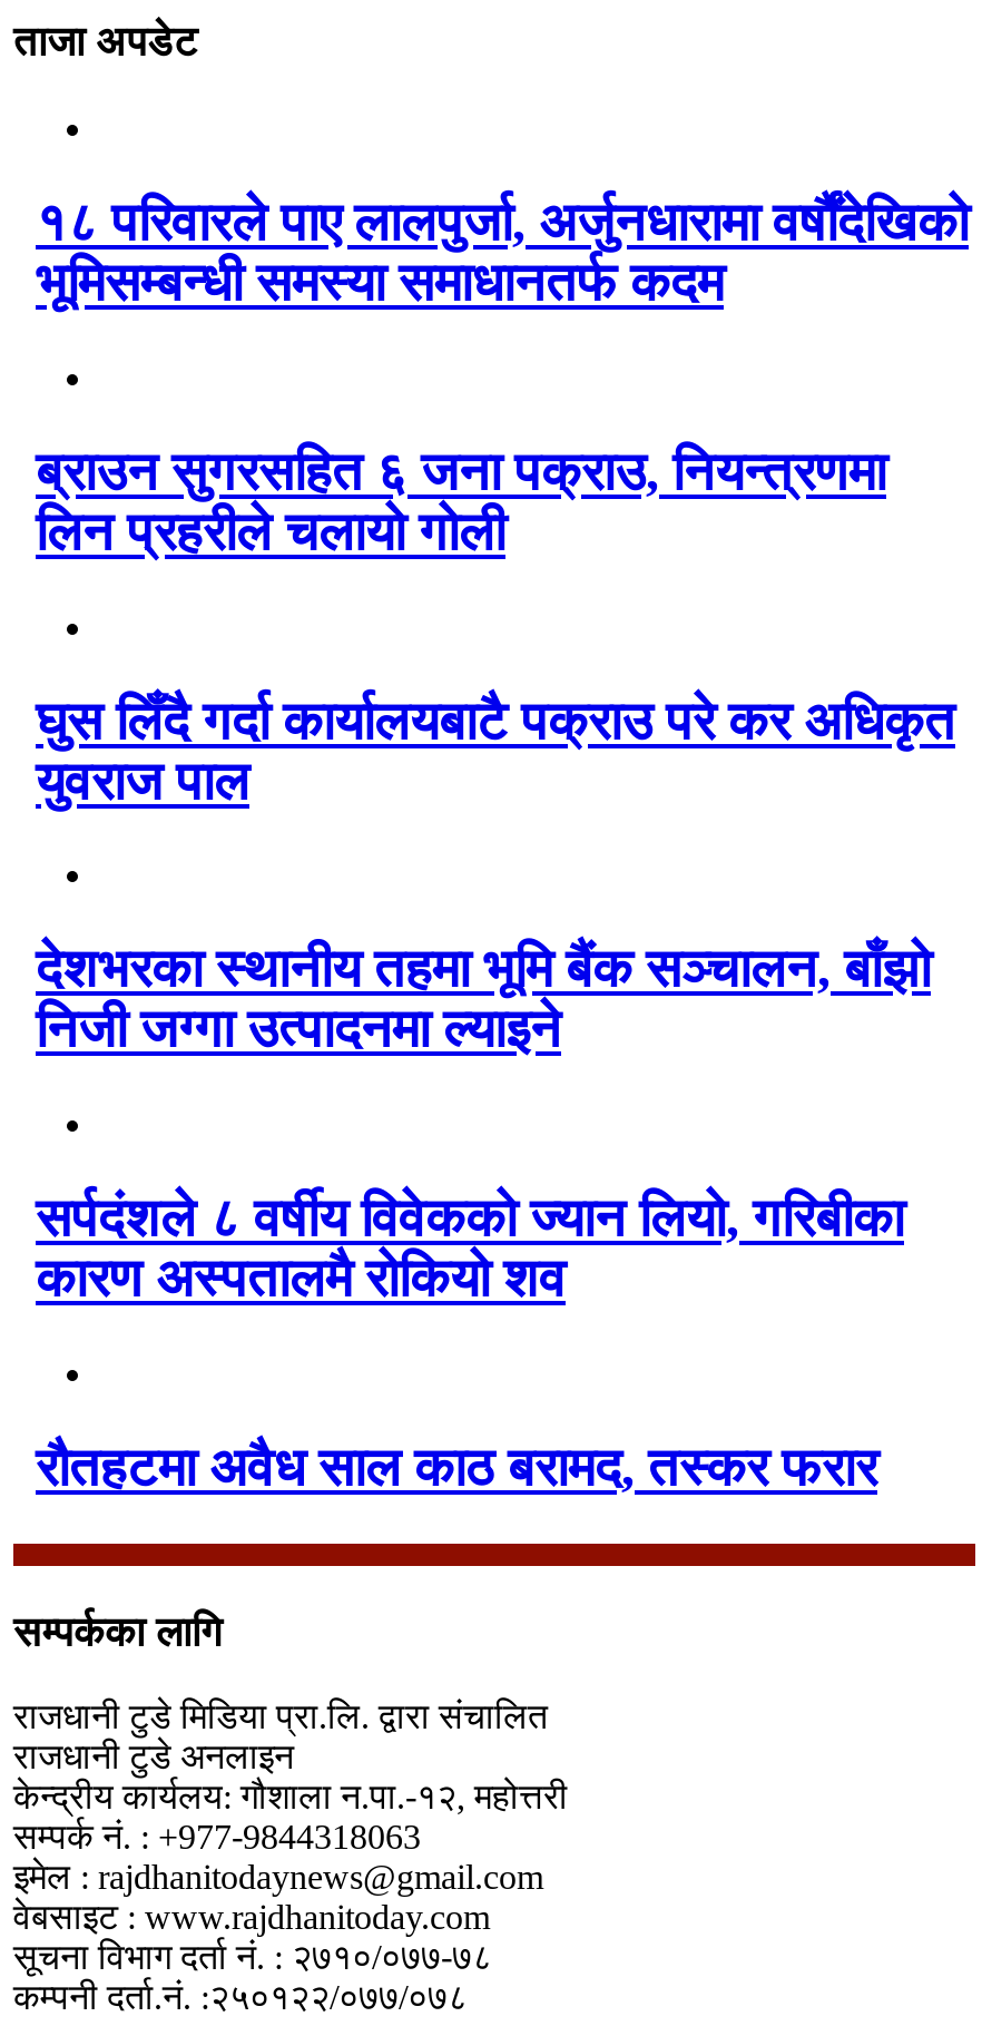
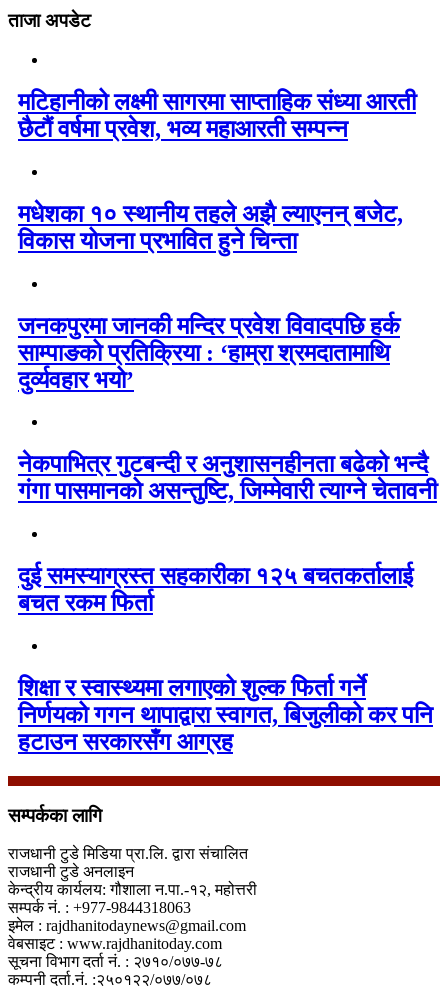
[36,194,969,312] १८ परिवारले पाए लालपुर्जा, अर्जुनधारामा वर्षौंदेखिको | भूमिसम्बन्धी समस्या समाधानतर्फ कदम -> [18,89,416,142] मटिहानीको लक्ष्मी सागरमा साप्ताहिक संध्या आरती | छैटौं वर्षमा प्रवेश, भव्य महाआरती सम्पन्न
[36,443,886,561] ब्राउन सुगरसहित ६ जना पक्राउ, नियन्त्रणमा | लिन प्रहरीले चलायो गोली -> [18,201,403,254] मधेशका १० स्थानीय तहले अझै ल्याएनन् बजेट, | विकास योजना प्रभावित हुने चिन्ता
[36,692,955,810] घुस लिँदै गर्दा कार्यालयबाटै पक्राउ परे कर अधिकृत | युवराज पाल -> [18,313,400,393] जनकपुरमा जानकी मन्दिर प्रवेश विवादपछि हर्क | साम्पाङको प्रतिक्रिया : ‘हाम्रा श्रमदातामाथि | दुर्व्यवहार भयो’
[36,941,931,1059] देशभरका स्थानीय तहमा भूमि बैंक सञ्चालन, बाँझो | निजी जग्गा उत्पादनमा ल्याइने -> [18,451,437,504] नेकपाभित्र गुटबन्दी र अनुशासनहीनता बढेको भन्दै | गंगा पासमानको असन्तुष्टि, जिम्मेवारी त्याग्ने चेतावनी
[36,1190,904,1308] सर्पदंशले ८ वर्षीय विवेकको ज्यान लियो, गरिबीका | कारण अस्पतालमै रोकियो शव -> [18,563,413,616] दुई समस्याग्रस्त सहकारीका १२५ बचतकर्तालाई | बचत रकम फिर्ता
[36,1439,877,1497] रौतहटमा अवैध साल काठ बरामद, तस्कर फरार -> [18,675,433,755] शिक्षा र स्वास्थ्यमा लगाएको शुल्क फिर्ता गर्ने | निर्णयको गगन थापाद्वारा स्वागत, बिजुलीको कर पनि | हटाउन सरकारसँग आग्रह

